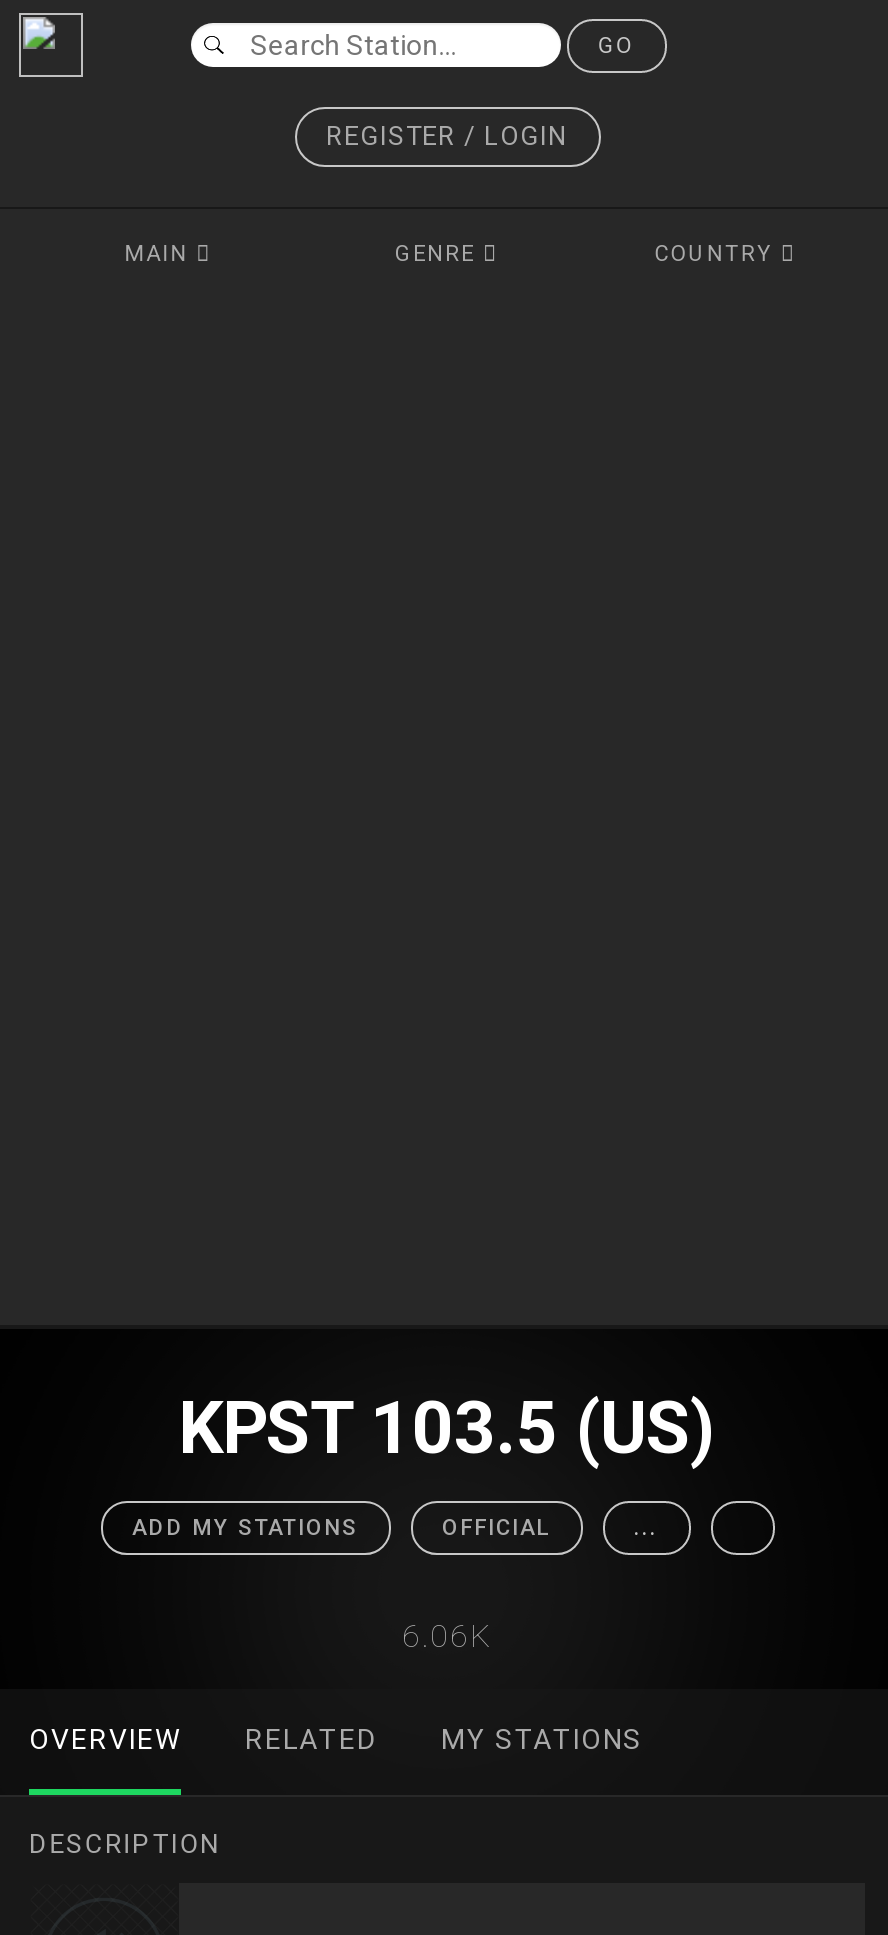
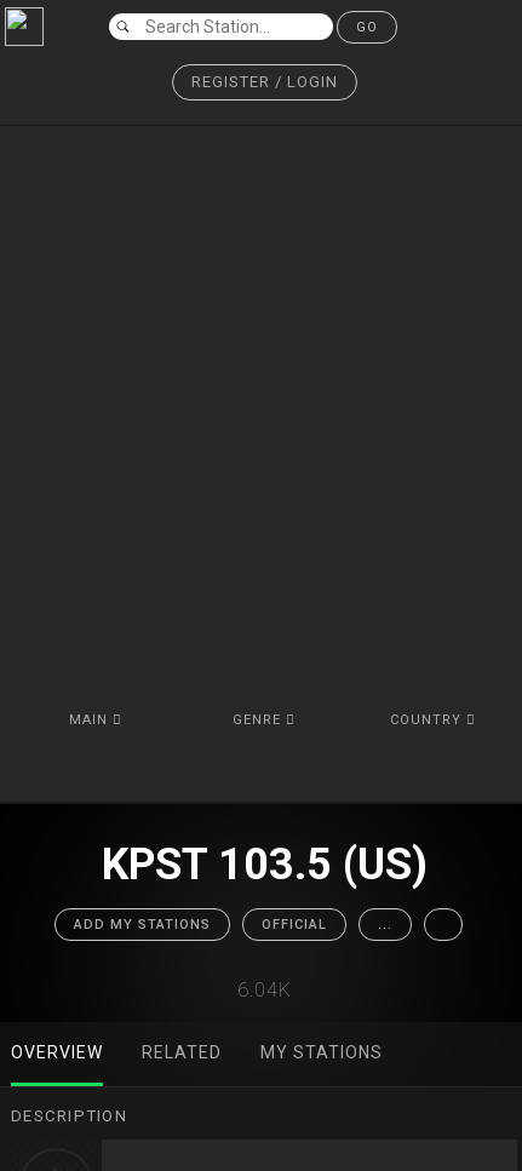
moved [124,241,781,267] -> [69,712,466,728]: MAIN | GENRE | COUNTRY
[402,1617,492,1655] 6.06K -> [237,978,291,1001] 6.04K

